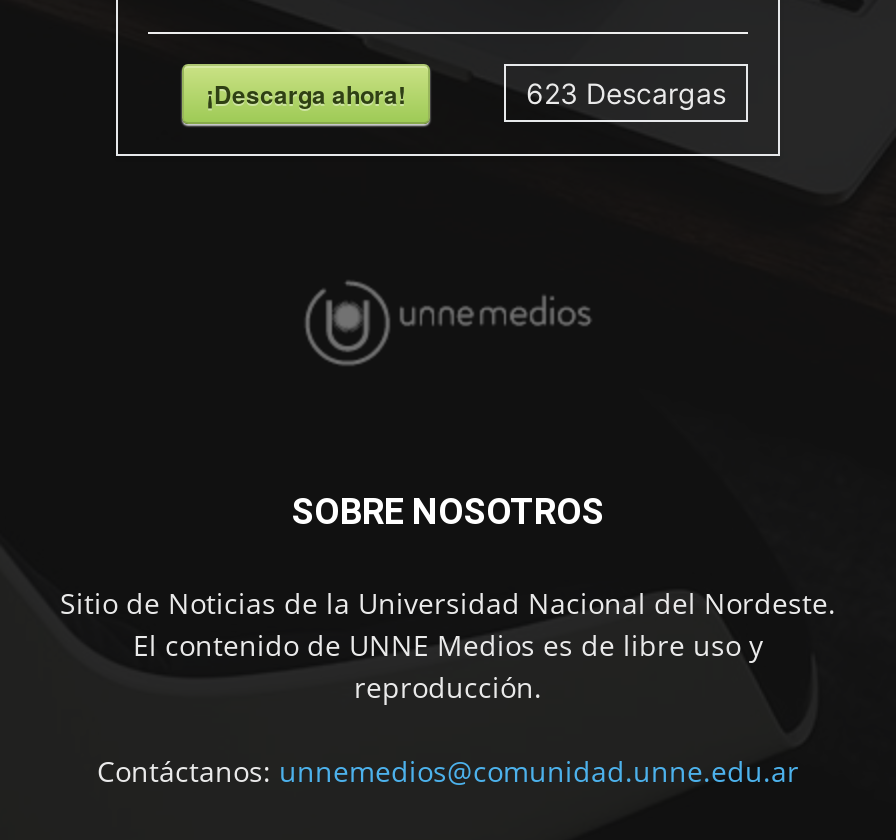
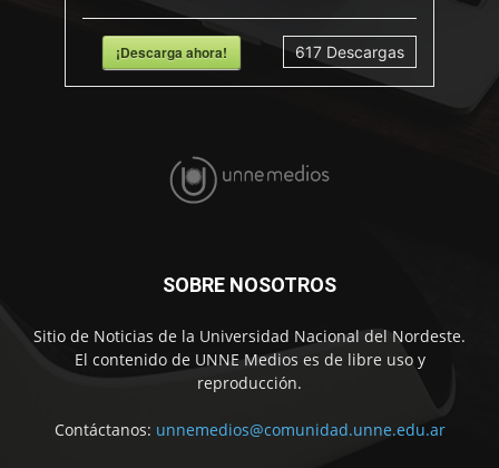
[526,76,726,110] 623 Descargas -> [295,42,404,61] 617 Descargas

